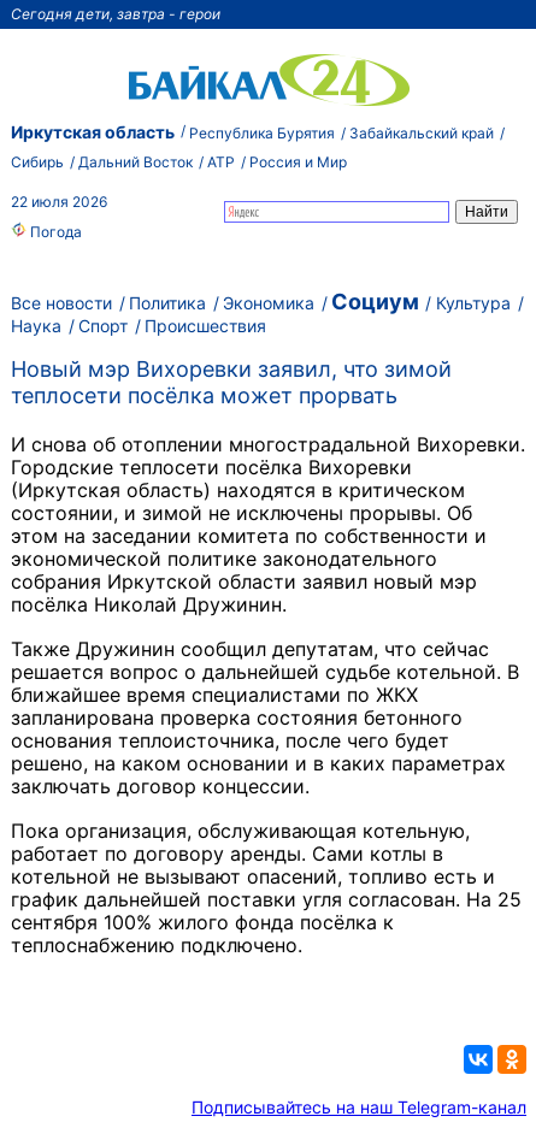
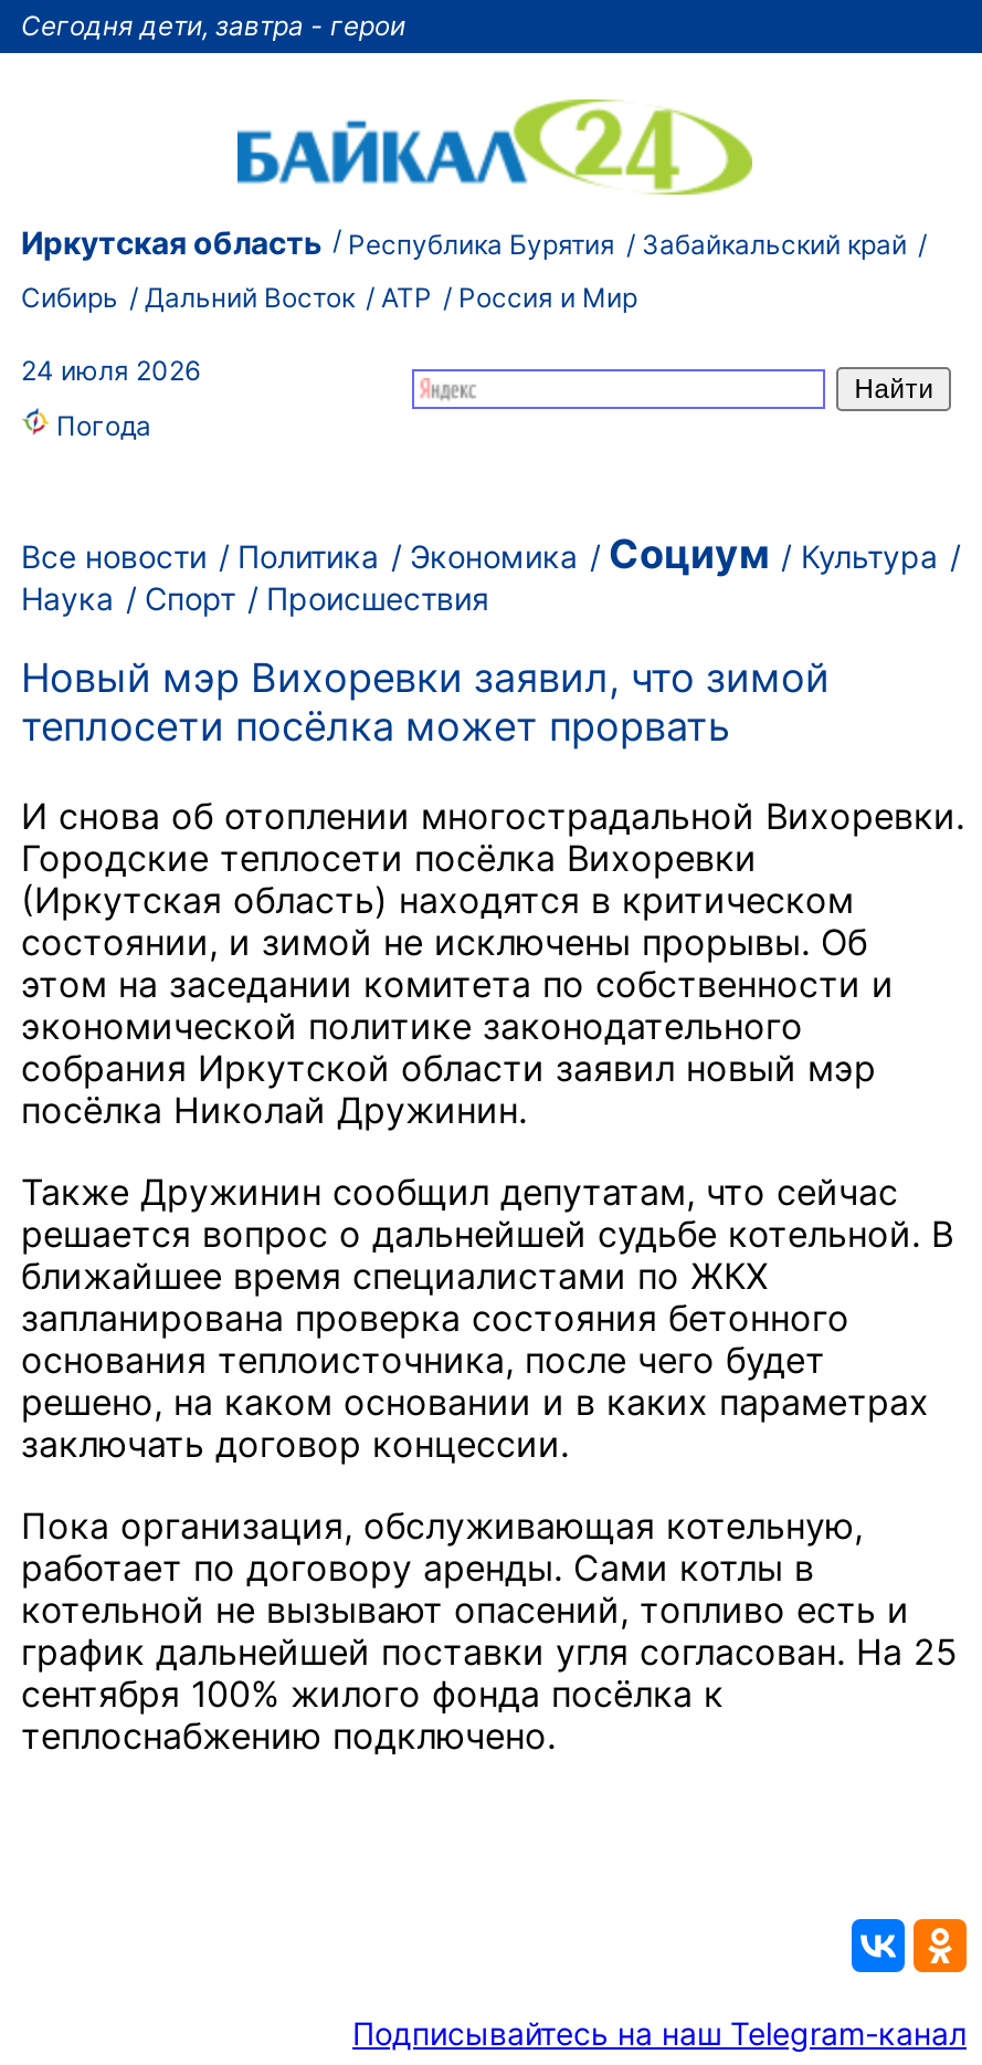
[11,193,107,211] 22 июля 2026 -> [21,354,200,387] 24 июля 2026

